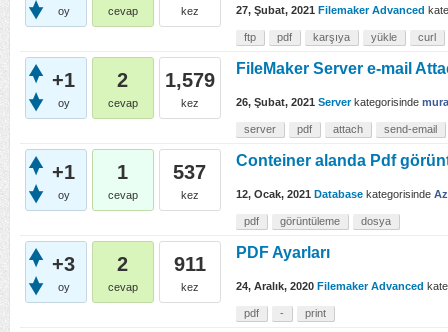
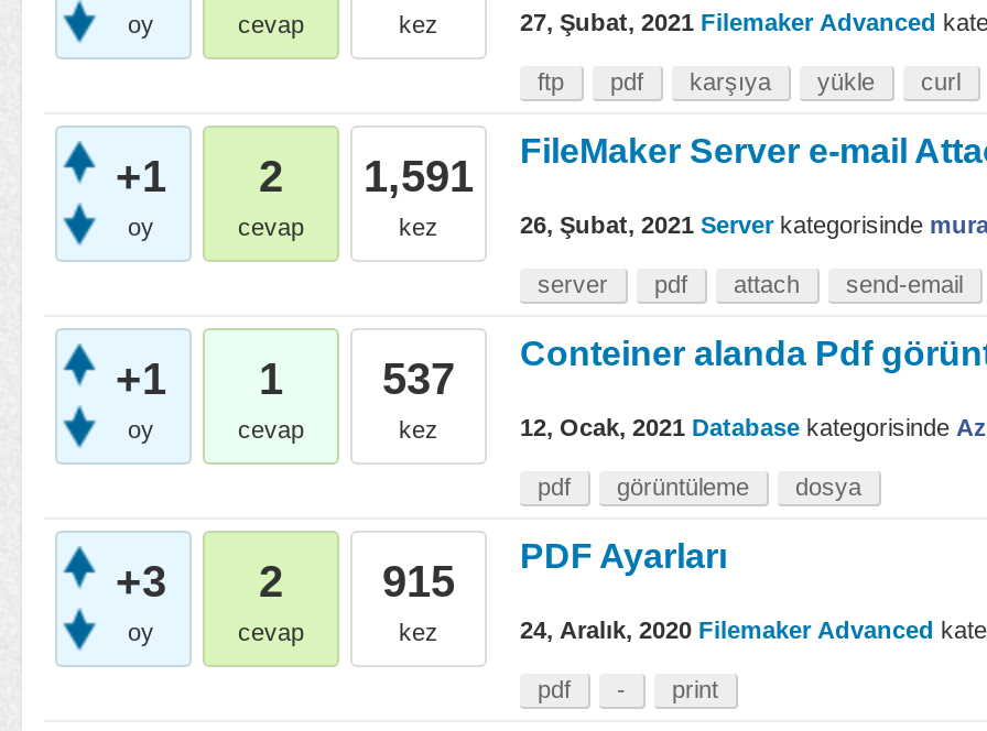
[52,69,215,91] +1 2 1,579 -> [116,152,474,200] +1 2 1,591
[174,253,206,275] 911 -> [382,557,455,605] 915

